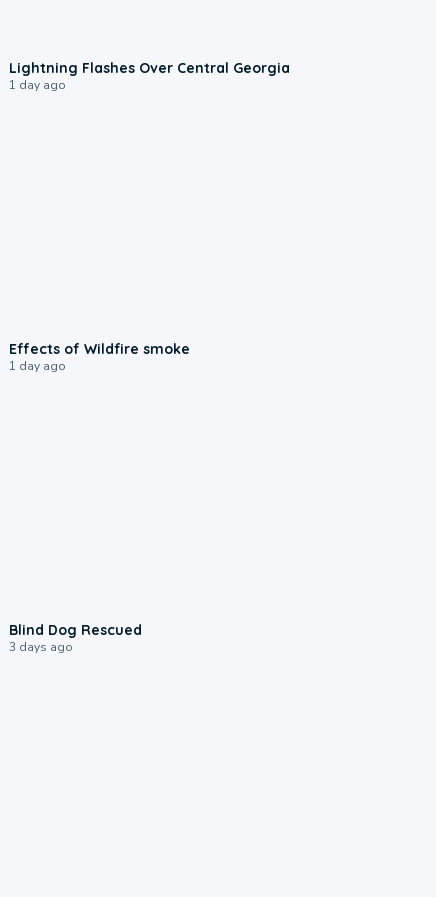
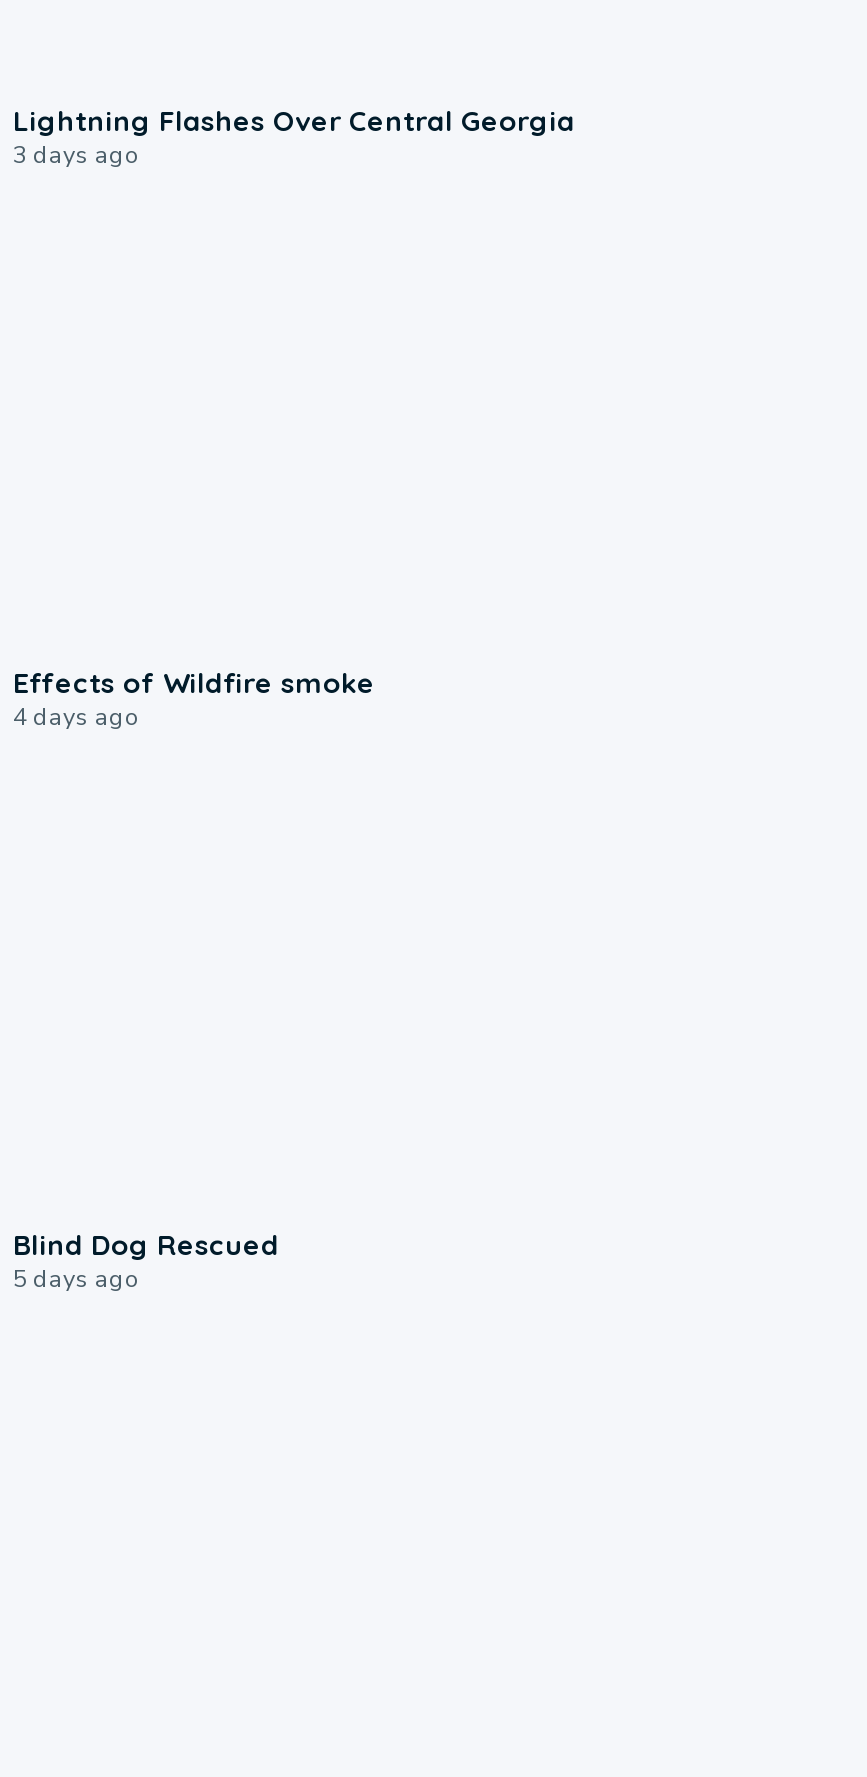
[9,77,66,93] 1 day ago -> [13,139,141,171] 3 days ago
[9,358,66,374] 1 day ago -> [13,701,141,733] 4 days ago
[9,639,73,655] 3 days ago -> [13,1263,141,1295] 5 days ago

